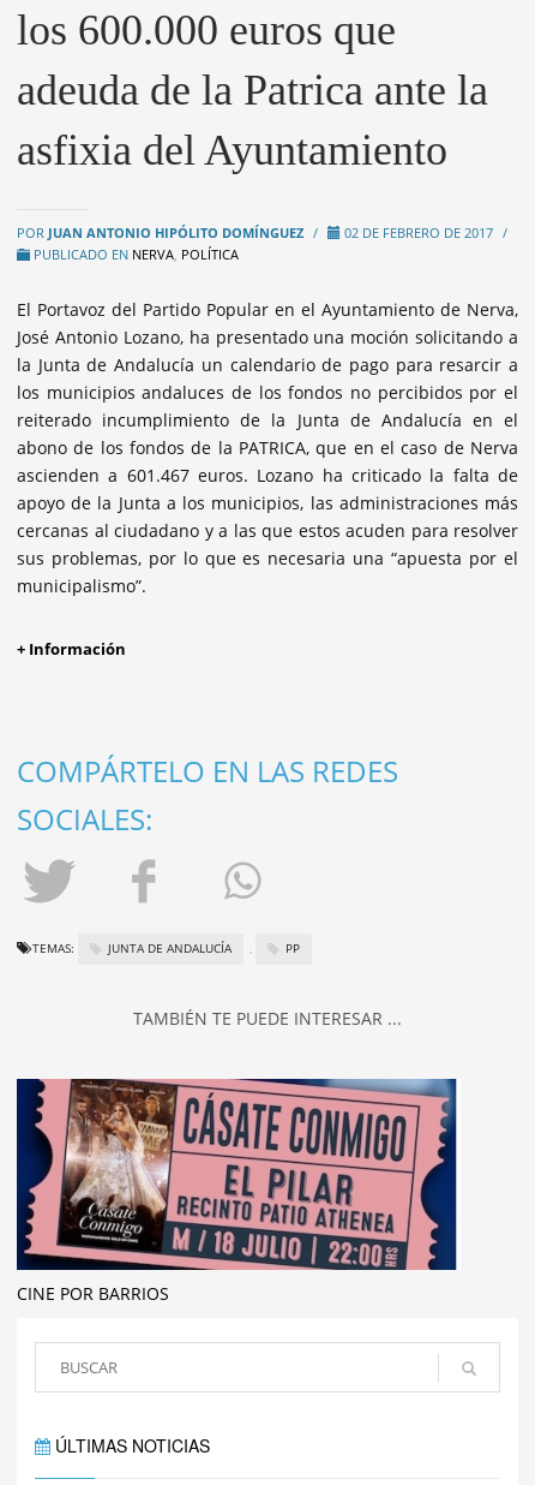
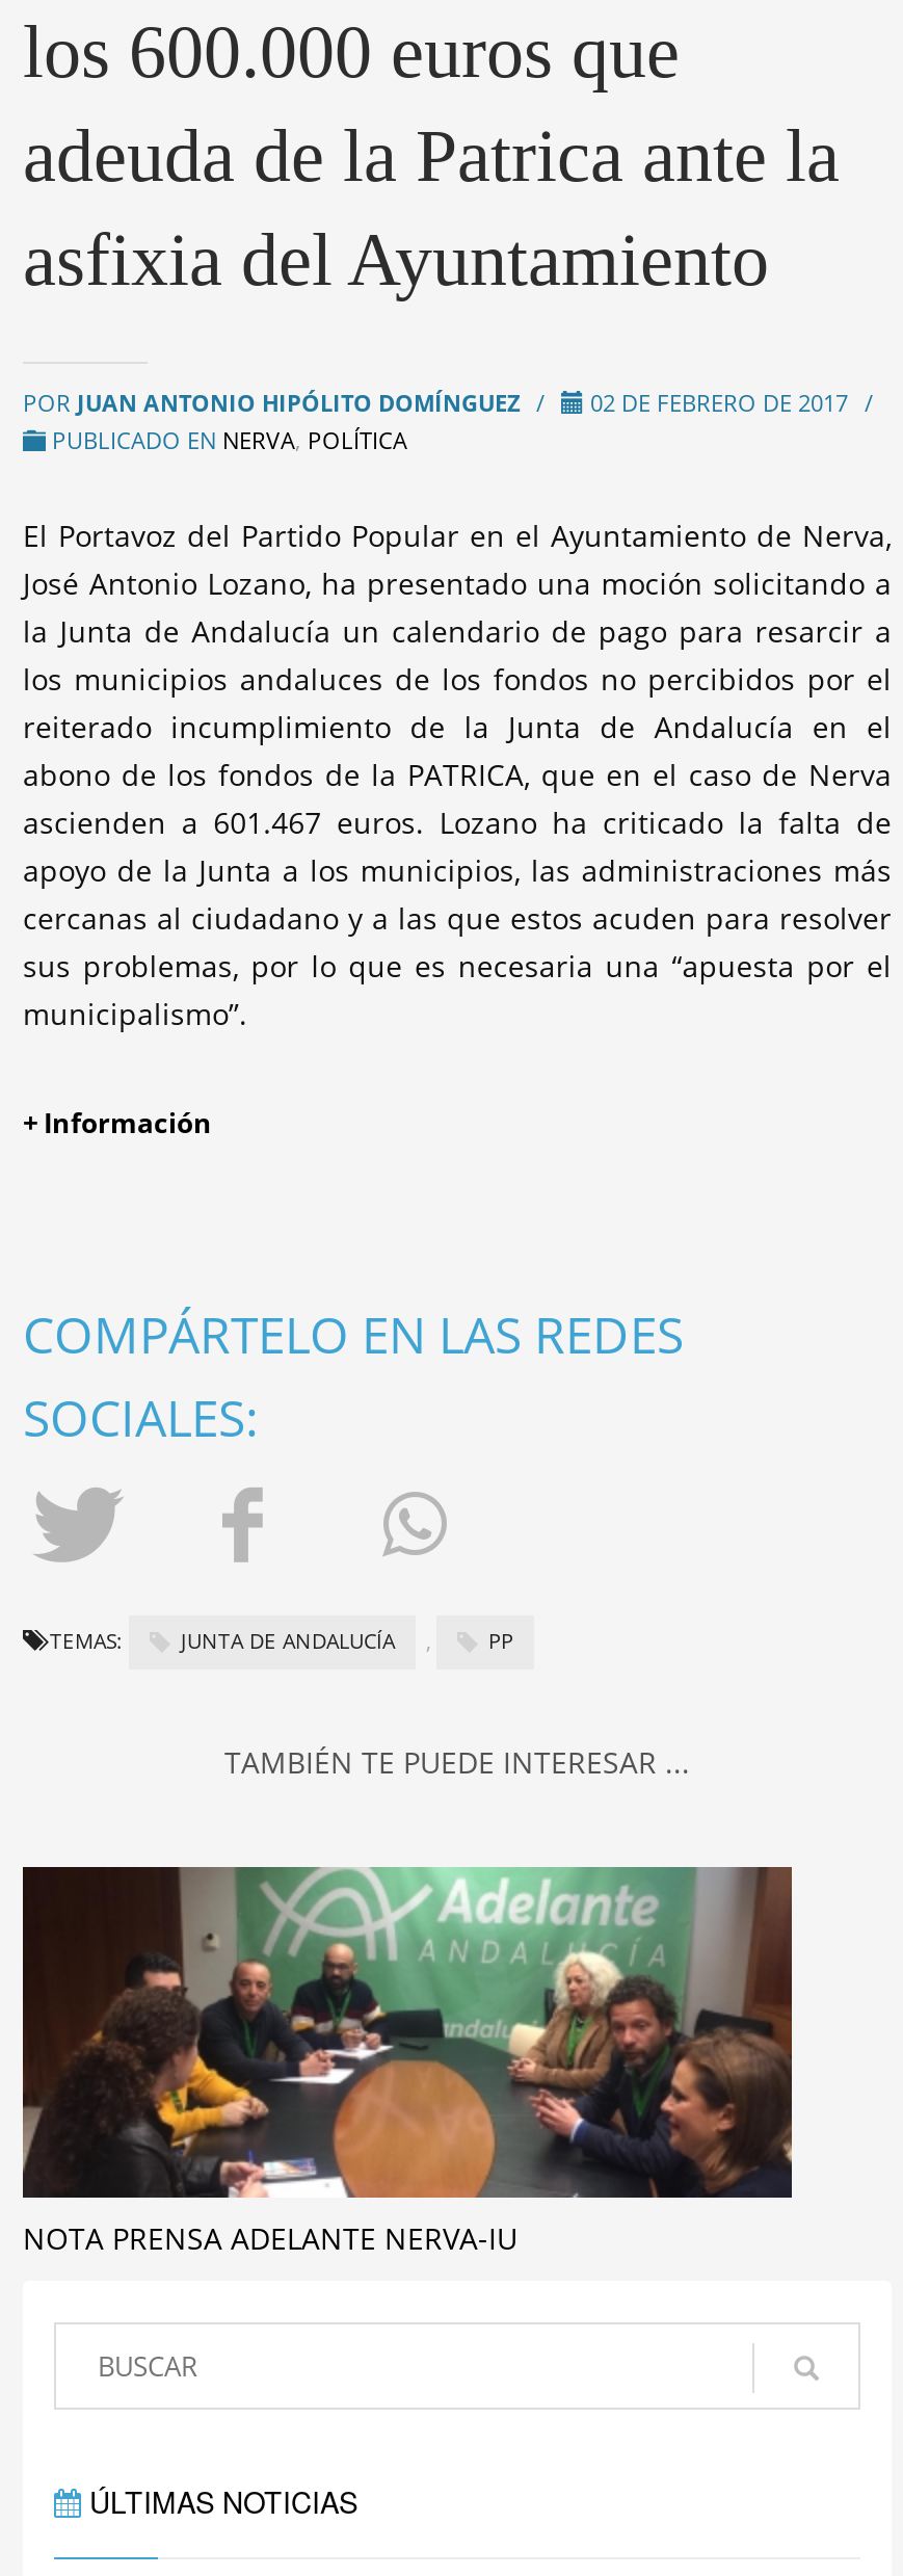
[16,1078,461,1305] [image] | CINE POR BARRIOS -> [21,1865,794,2257] [image] | NOTA PRENSA ADELANTE NERVA-IU

